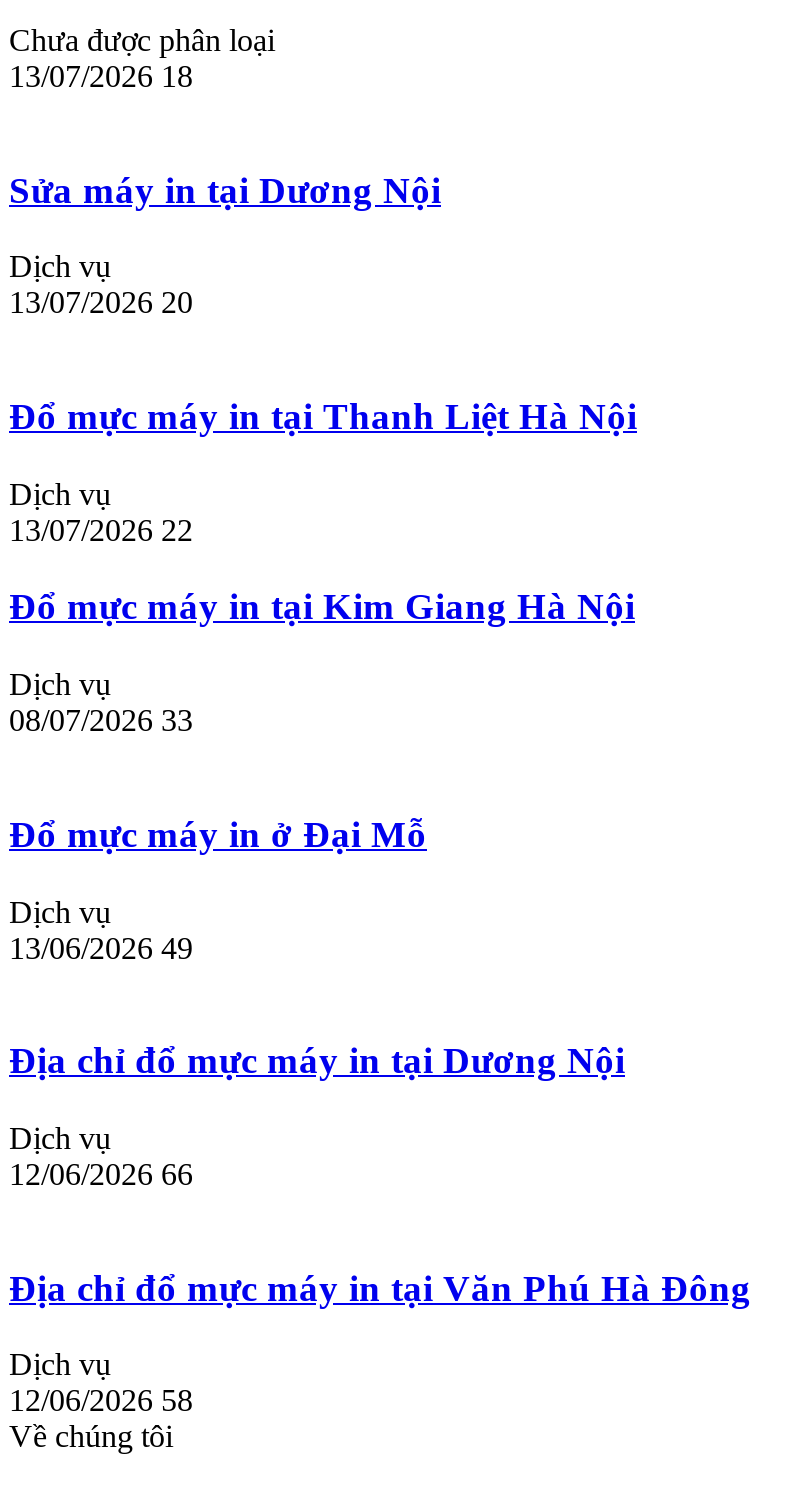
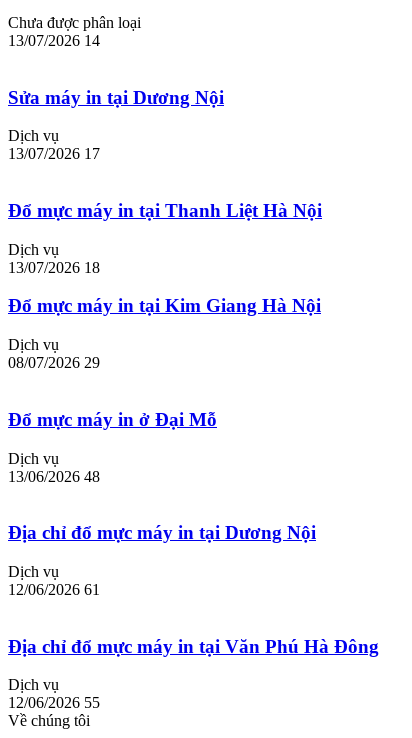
[9,59,193,93] 13/07/2026 18 -> [8,32,100,49] 13/07/2026 14
[9,285,193,319] 13/07/2026 20 -> [8,145,100,162] 13/07/2026 17
[9,512,193,546] 13/07/2026 22 -> [8,259,100,276] 13/07/2026 18
[9,703,193,737] 08/07/2026 33 -> [8,354,100,371] 08/07/2026 29
[9,930,193,964] 13/06/2026 49 -> [8,467,100,484] 13/06/2026 48
[9,1157,193,1191] 12/06/2026 66 -> [8,581,100,598] 12/06/2026 61
[9,1384,193,1418] 12/06/2026 58 -> [8,694,100,711] 12/06/2026 55

